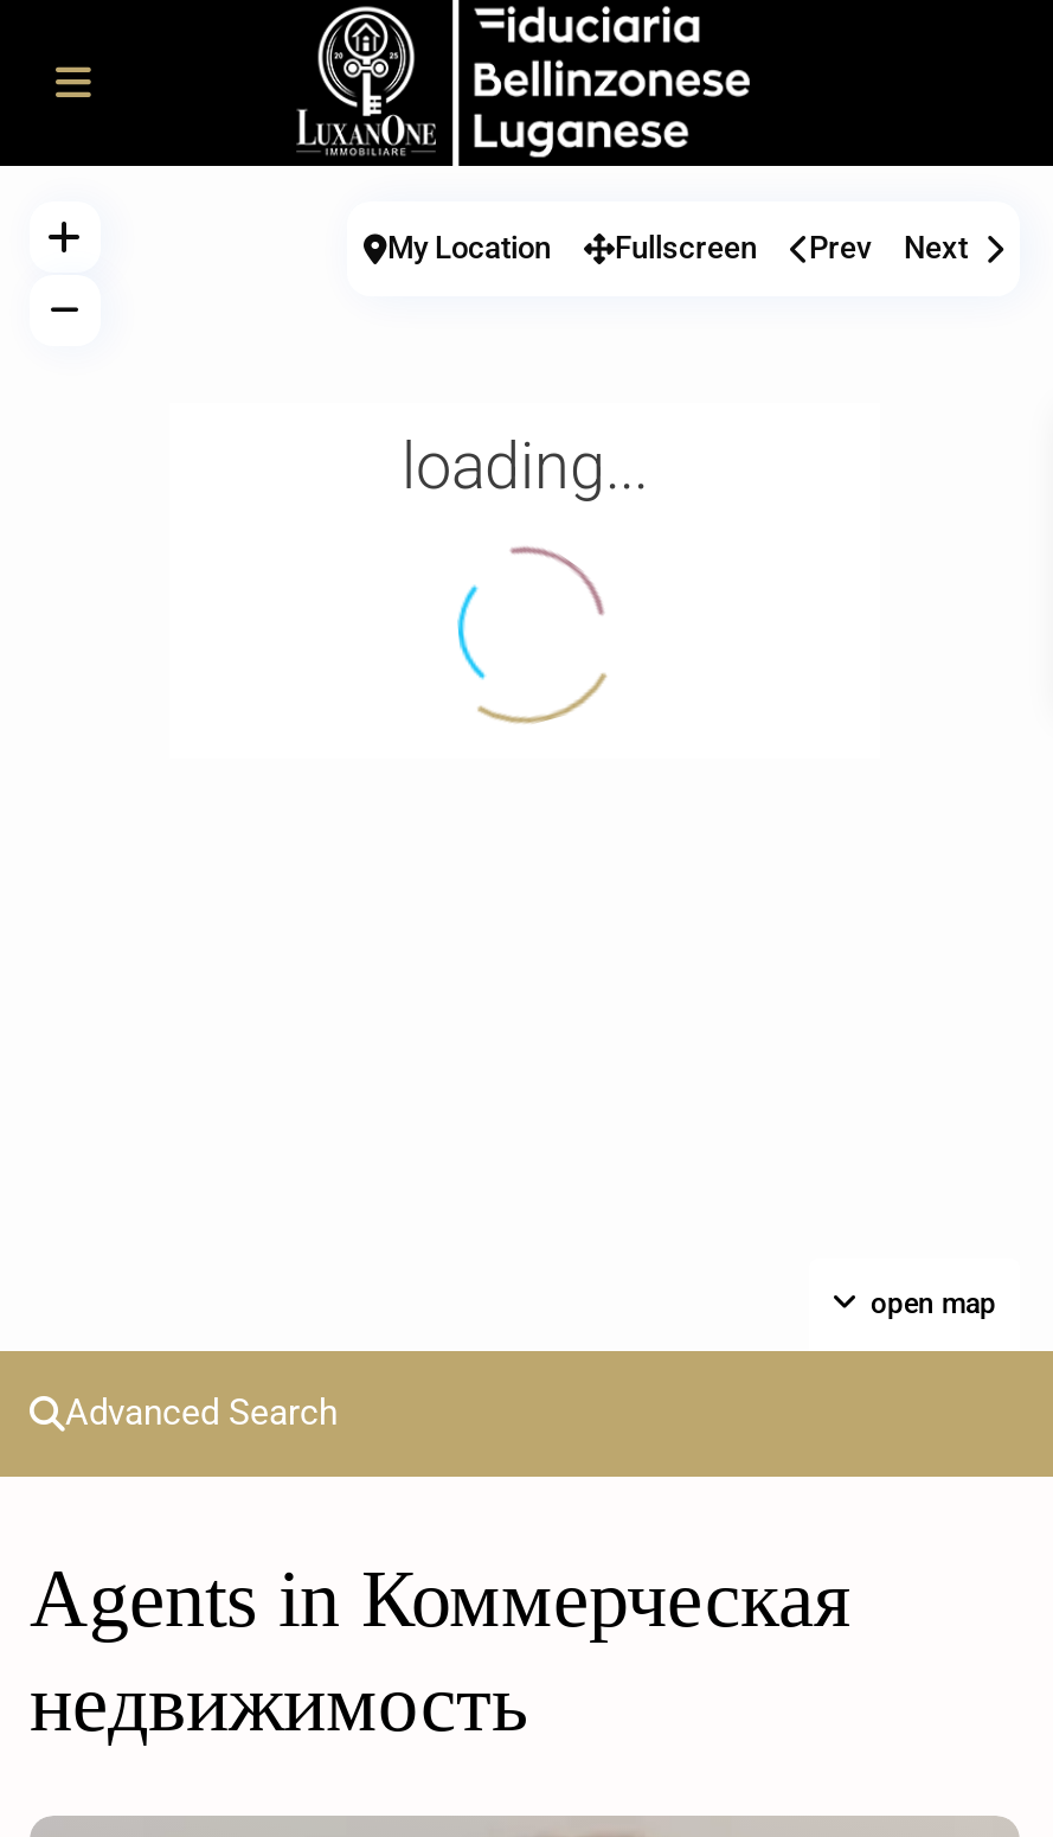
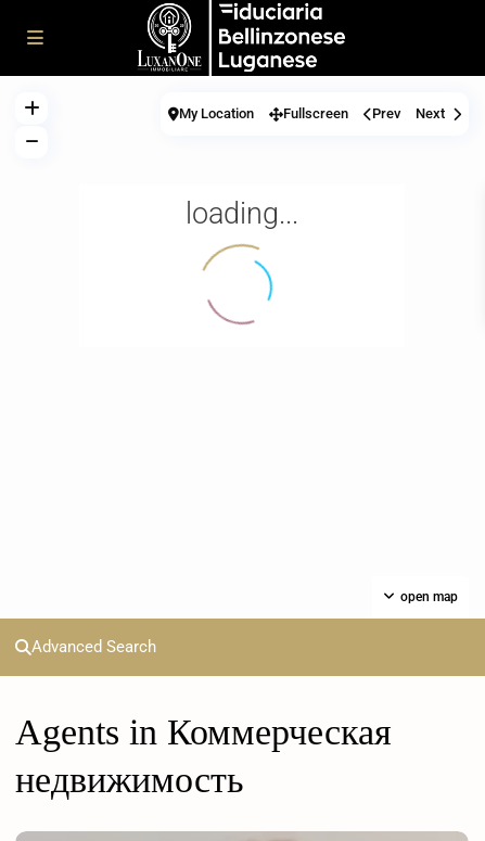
[442,533,608,725] [image] -> [202,243,278,331] [image]

